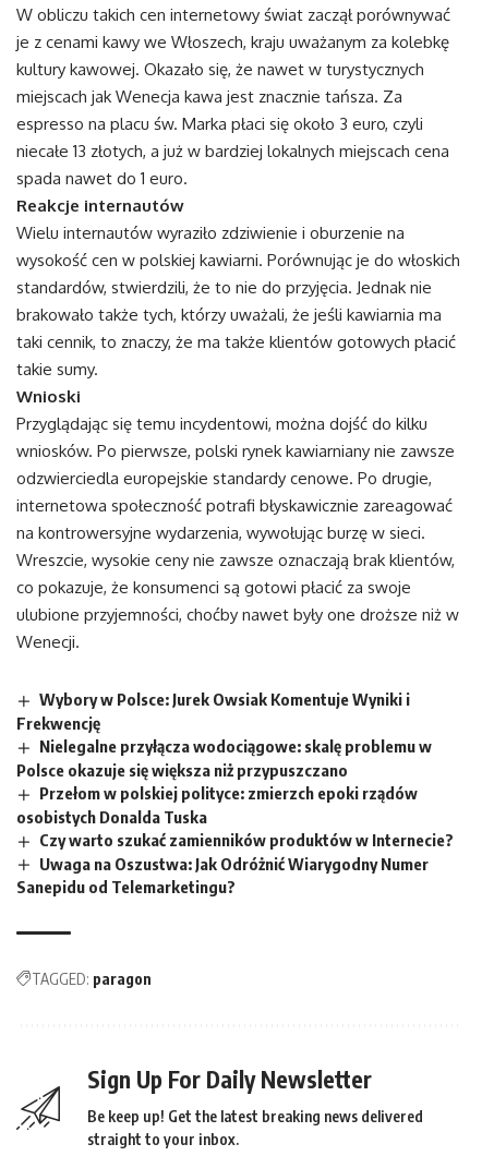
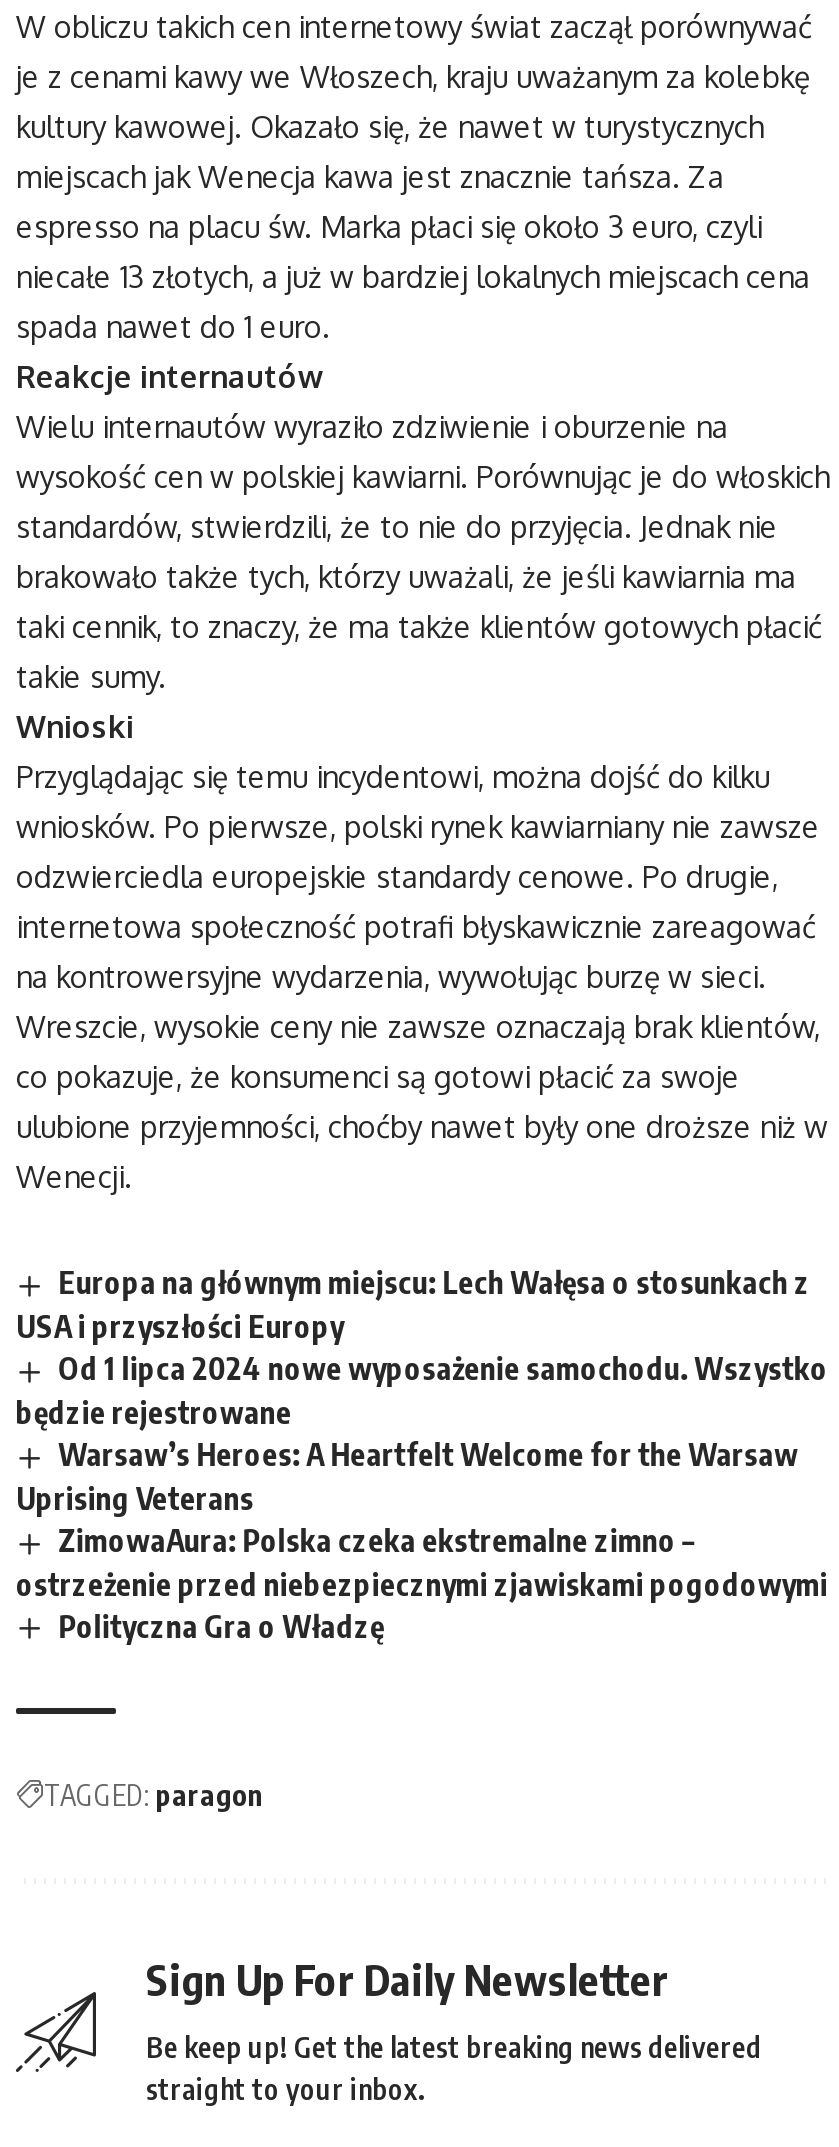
[16,689,454,897] Wybory w Polsce: Jurek Owsiak Komentuje Wyniki i | Frekwencję | Nielegalne przyłącza wodociągowe: skalę problemu w | Polsce okazuje się większa niż przypuszczano | Przełom w polskiej polityce: zmierzch epoki rządów | osobistych Donalda Tuska | Czy warto szukać zamienników produktów w Internecie? | Uwaga na Oszustwa: Jak Odróżnić Wiarygodny Numer | Sanepidu od Telemarketingu? -> [16,1264,828,1643] Europa na głównym miejscu: Lech Wałęsa o stosunkach z | USA i przyszłości Europy | Od 1 lipca 2024 nowe wyposażenie samochodu. Wszystko | będzie rejestrowane | Warsaw’s Heroes: A Heartfelt Welcome for the Warsaw | Uprising Veterans | ZimowaAura: Polska czeka ekstremalne zimno – | ostrzeżenie przed niebezpiecznymi zjawiskami pogodowymi | Polityczna Gra o Władzę

